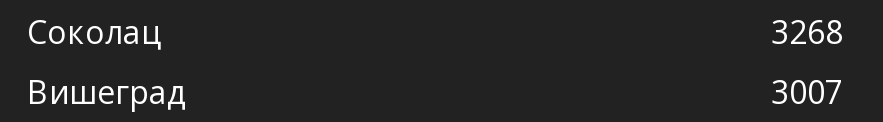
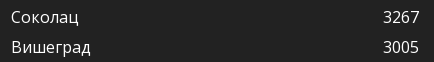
[771,10,843,54] 3268 -> [383,6,419,28] 3267
[771,70,843,114] 3007 -> [383,36,419,58] 3005

